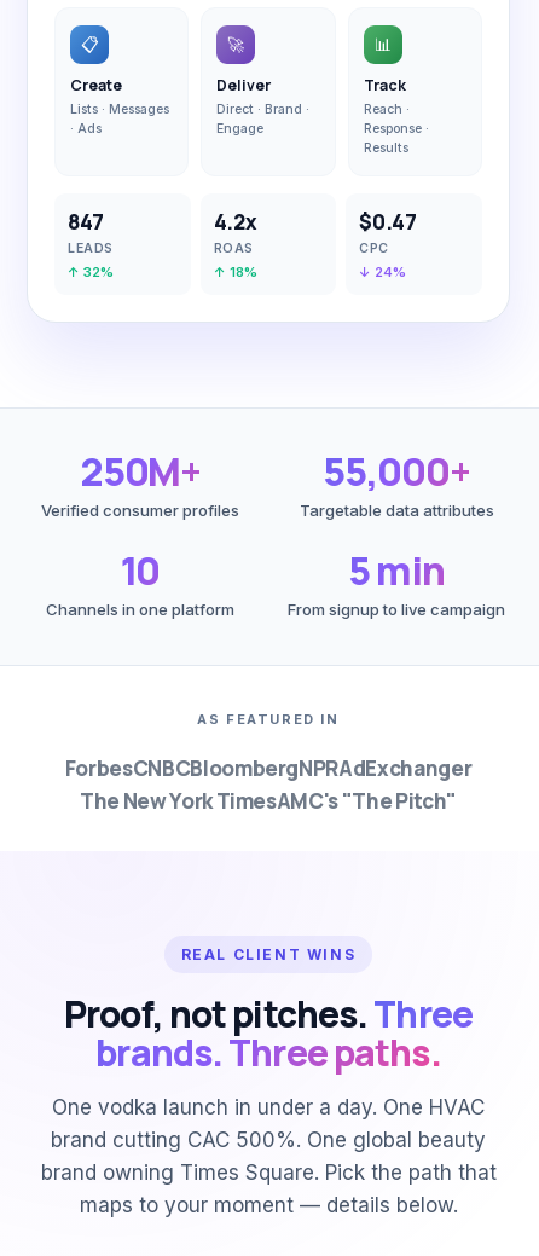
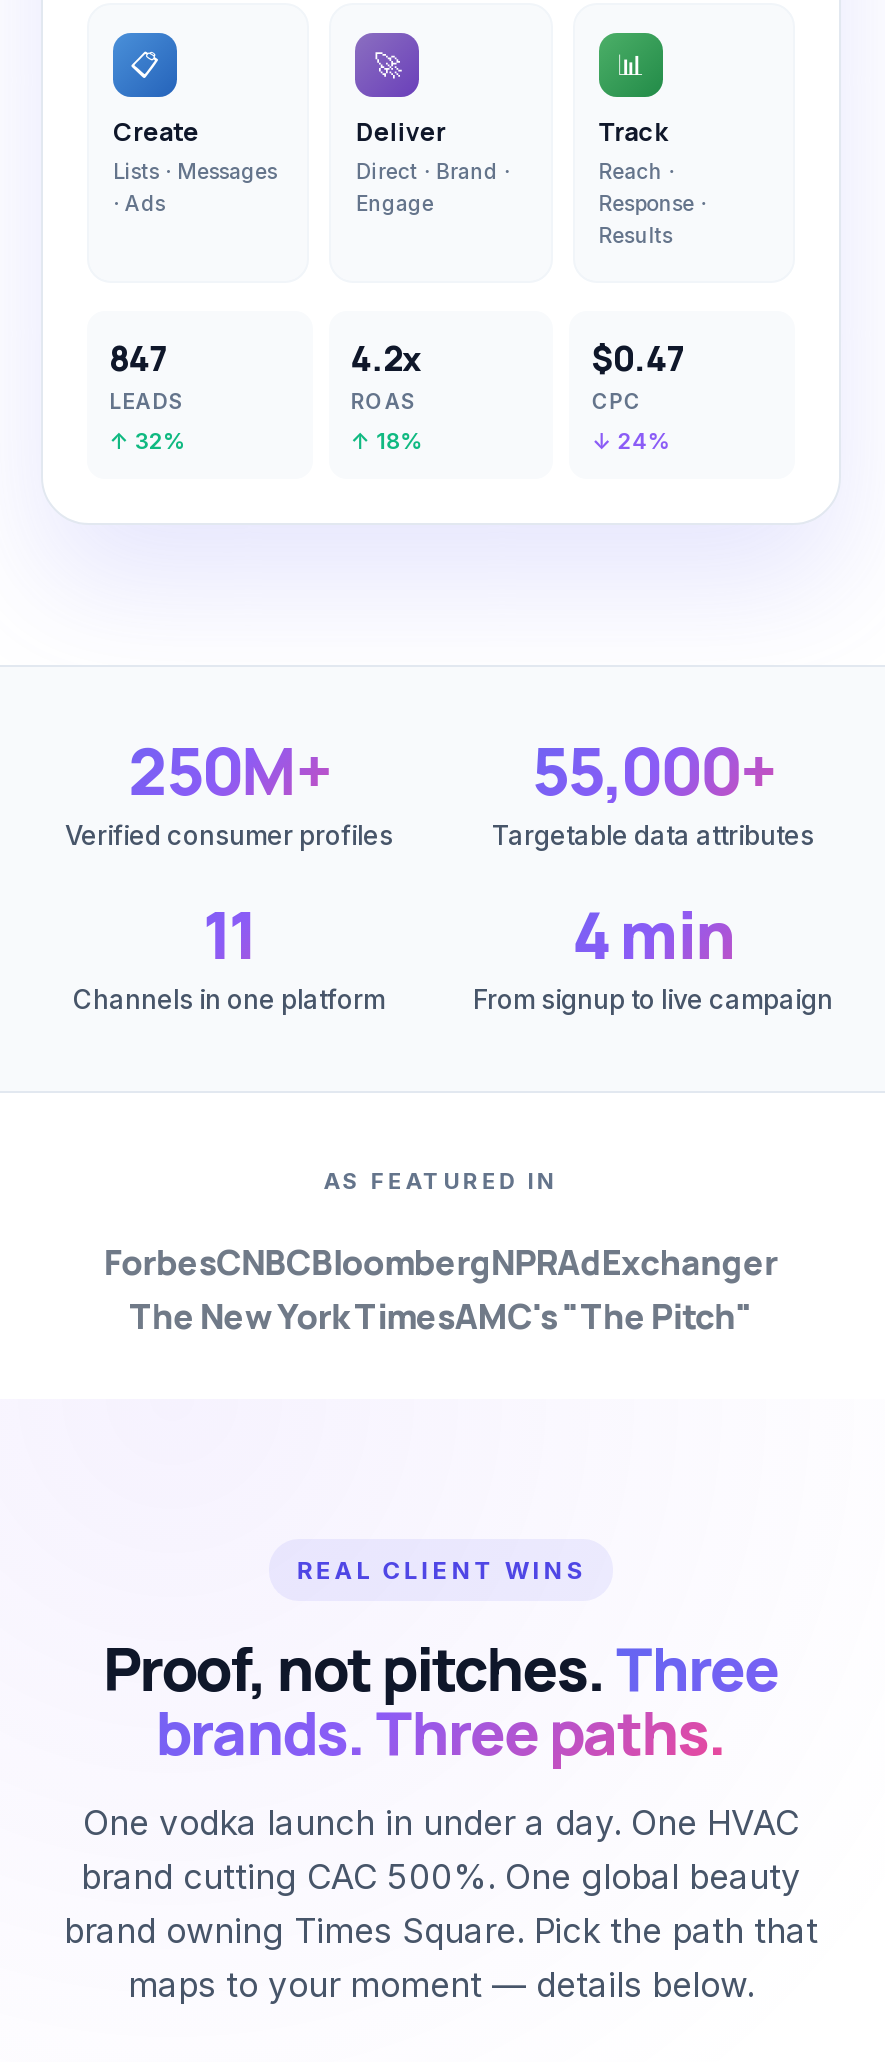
[120,544,160,597] 10 -> [203,891,255,979] 11
[348,544,444,597] 5 min -> [573,891,733,979] 4 min

